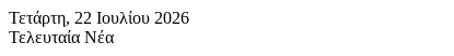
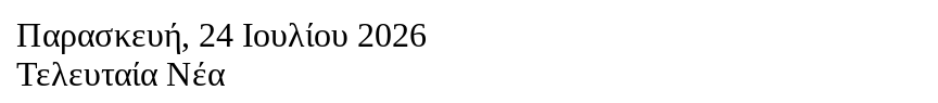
[9,9,189,27] Τετάρτη, 22 Ιουλίου 2026 -> [16,16,427,53] Παρασκευή, 24 Ιουλίου 2026

